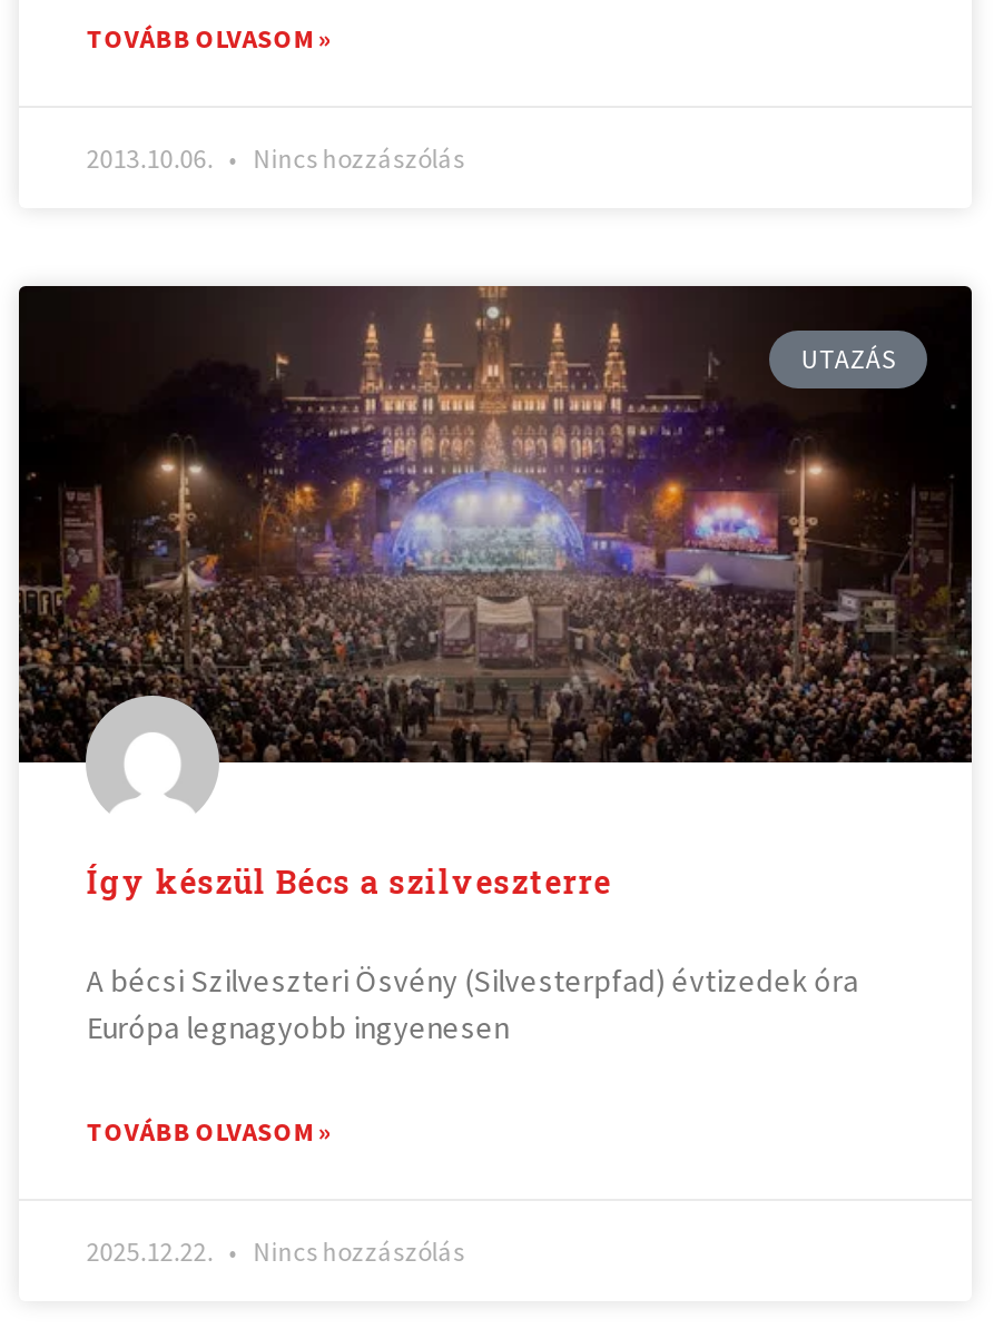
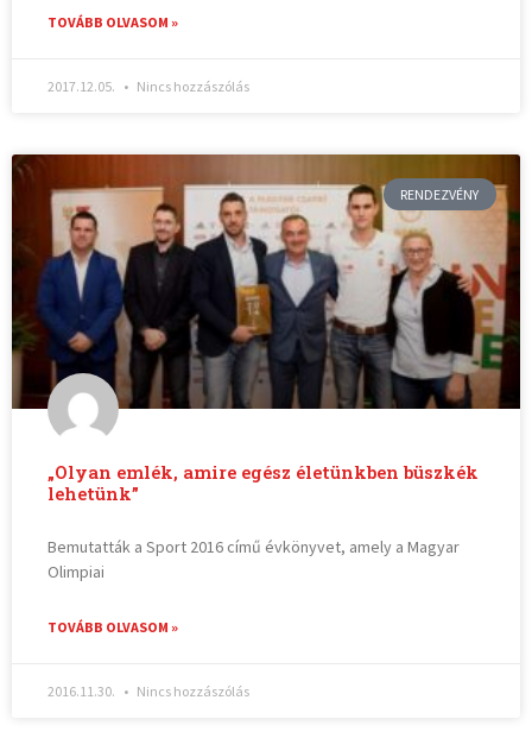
[86,141,465,174] 2013.10.06. Nincs hozzászólás -> [48,78,250,95] 2017.12.05. Nincs hozzászólás
[17,283,974,766] [image] | UTAZÁS -> [12,153,520,410] [image] | RENDEZVÉNY
[86,859,612,902] Így készül Bécs a szilveszterre -> [48,461,479,505] „Olyan emlék, amire egész életünkben büszkék | lehetünk”
[86,959,859,1046] A bécsi Szilveszteri Ösvény (Silvesterpfad) évtizedek óra | Európa legnagyobb ingyenesen -> [48,536,460,582] Bemutatták a Sport 2016 című évkönyvet, amely a Magyar | Olimpiai
[86,1233,465,1267] 2025.12.22. Nincs hozzászólás -> [48,682,250,700] 2016.11.30. Nincs hozzászólás

